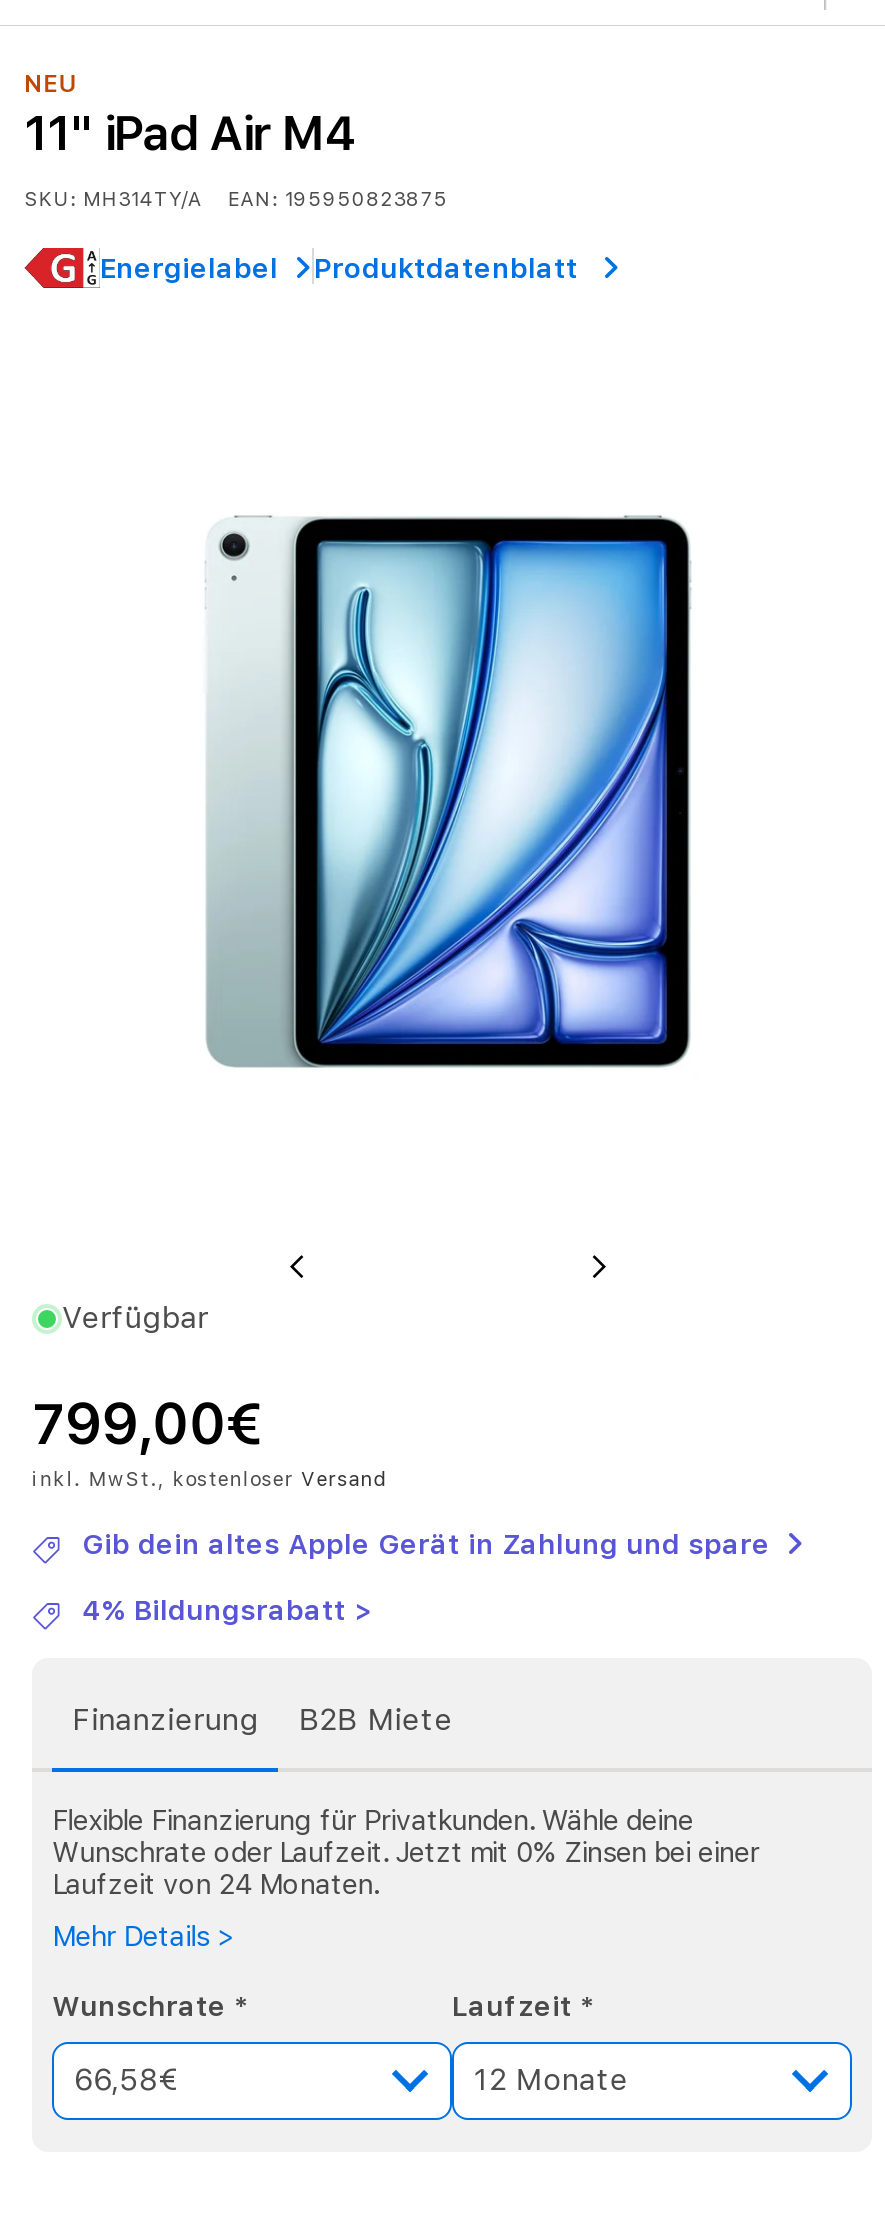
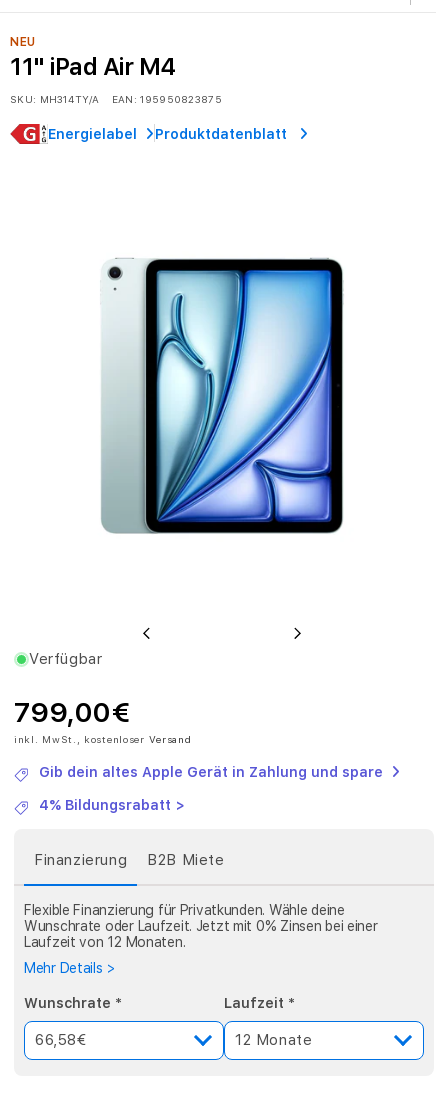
[52,1868,379,1900] Laufzeit von 24 Monaten. -> [24,934,185,950] Laufzeit von 12 Monaten.

